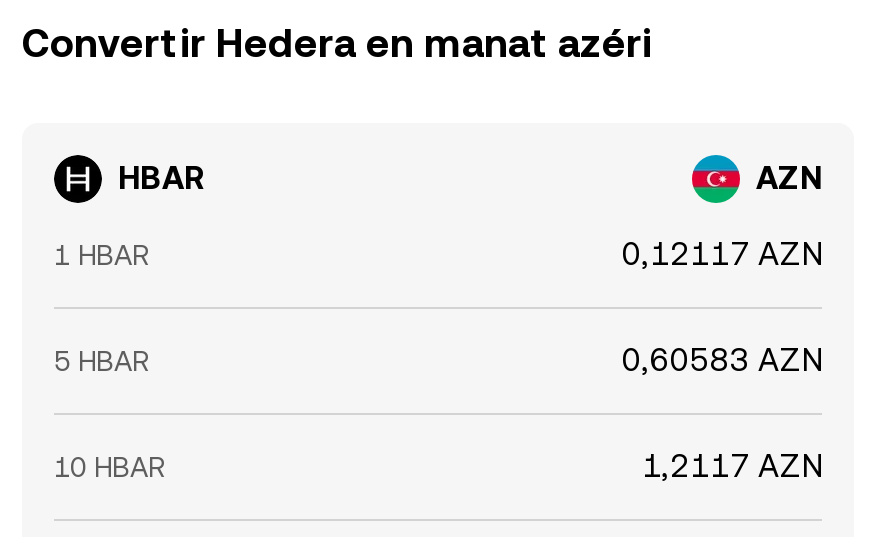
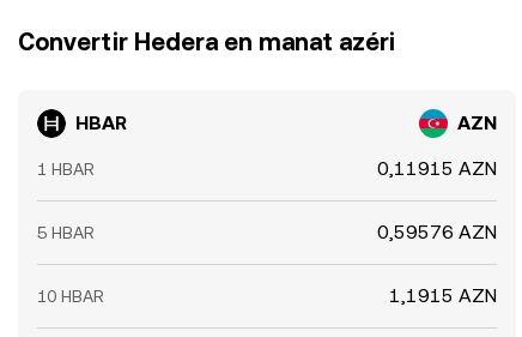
[622,235,822,273] 0,12117 AZN -> [377,157,497,180] 0,11915 AZN
[622,341,822,379] 0,60583 AZN -> [377,221,497,243] 0,59576 AZN
[642,447,822,485] 1,2117 AZN -> [389,284,497,307] 1,1915 AZN

